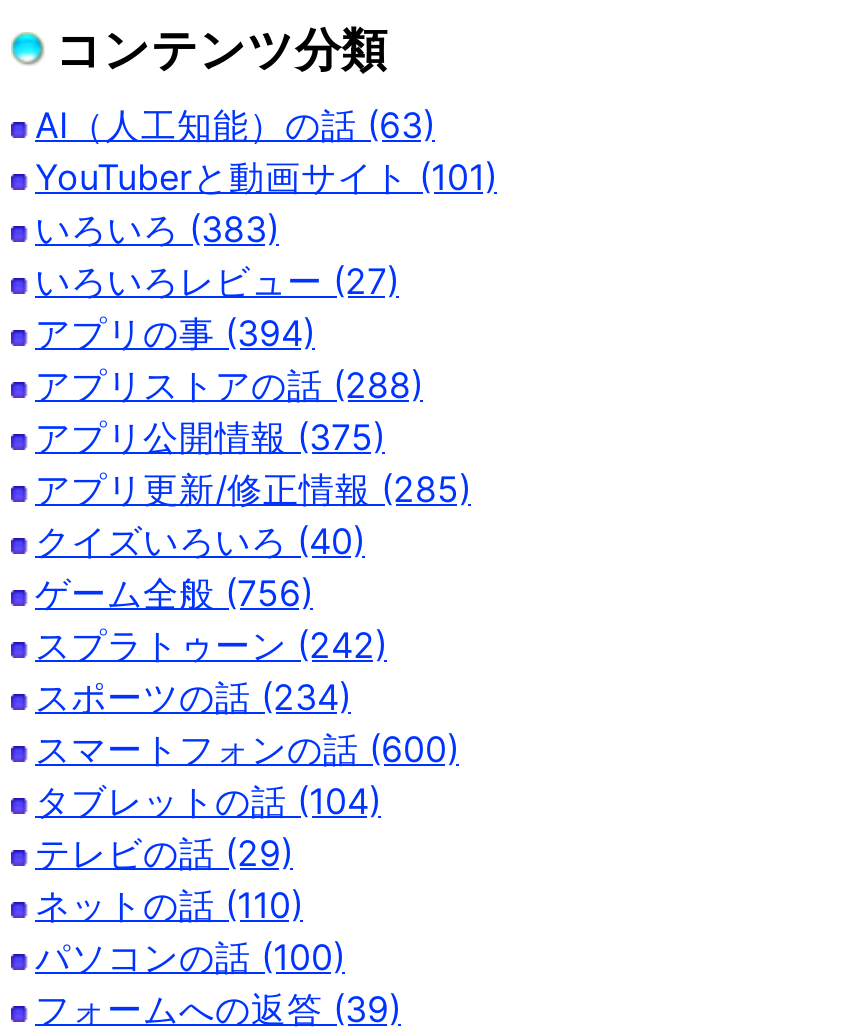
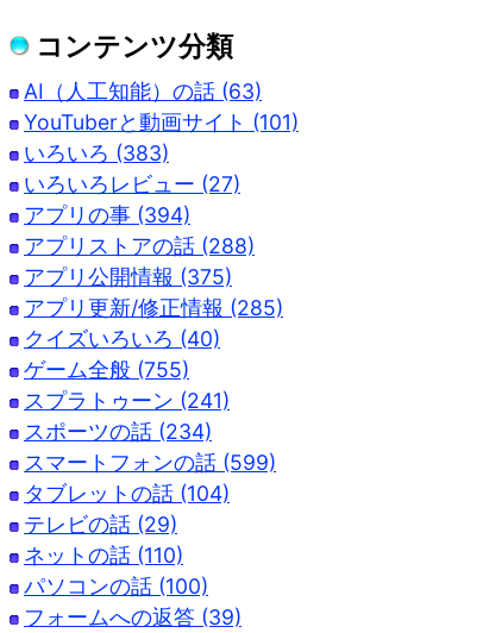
[35,571,313,613] ゲーム全般 (756) -> [24,356,189,381] ゲーム全般 (755)
[35,623,387,665] スプラトゥーン (242) -> [24,387,230,412] スプラトゥーン (241)
[35,727,459,769] スマートフォンの話 (600) -> [24,449,276,474] スマートフォンの話 (599)

